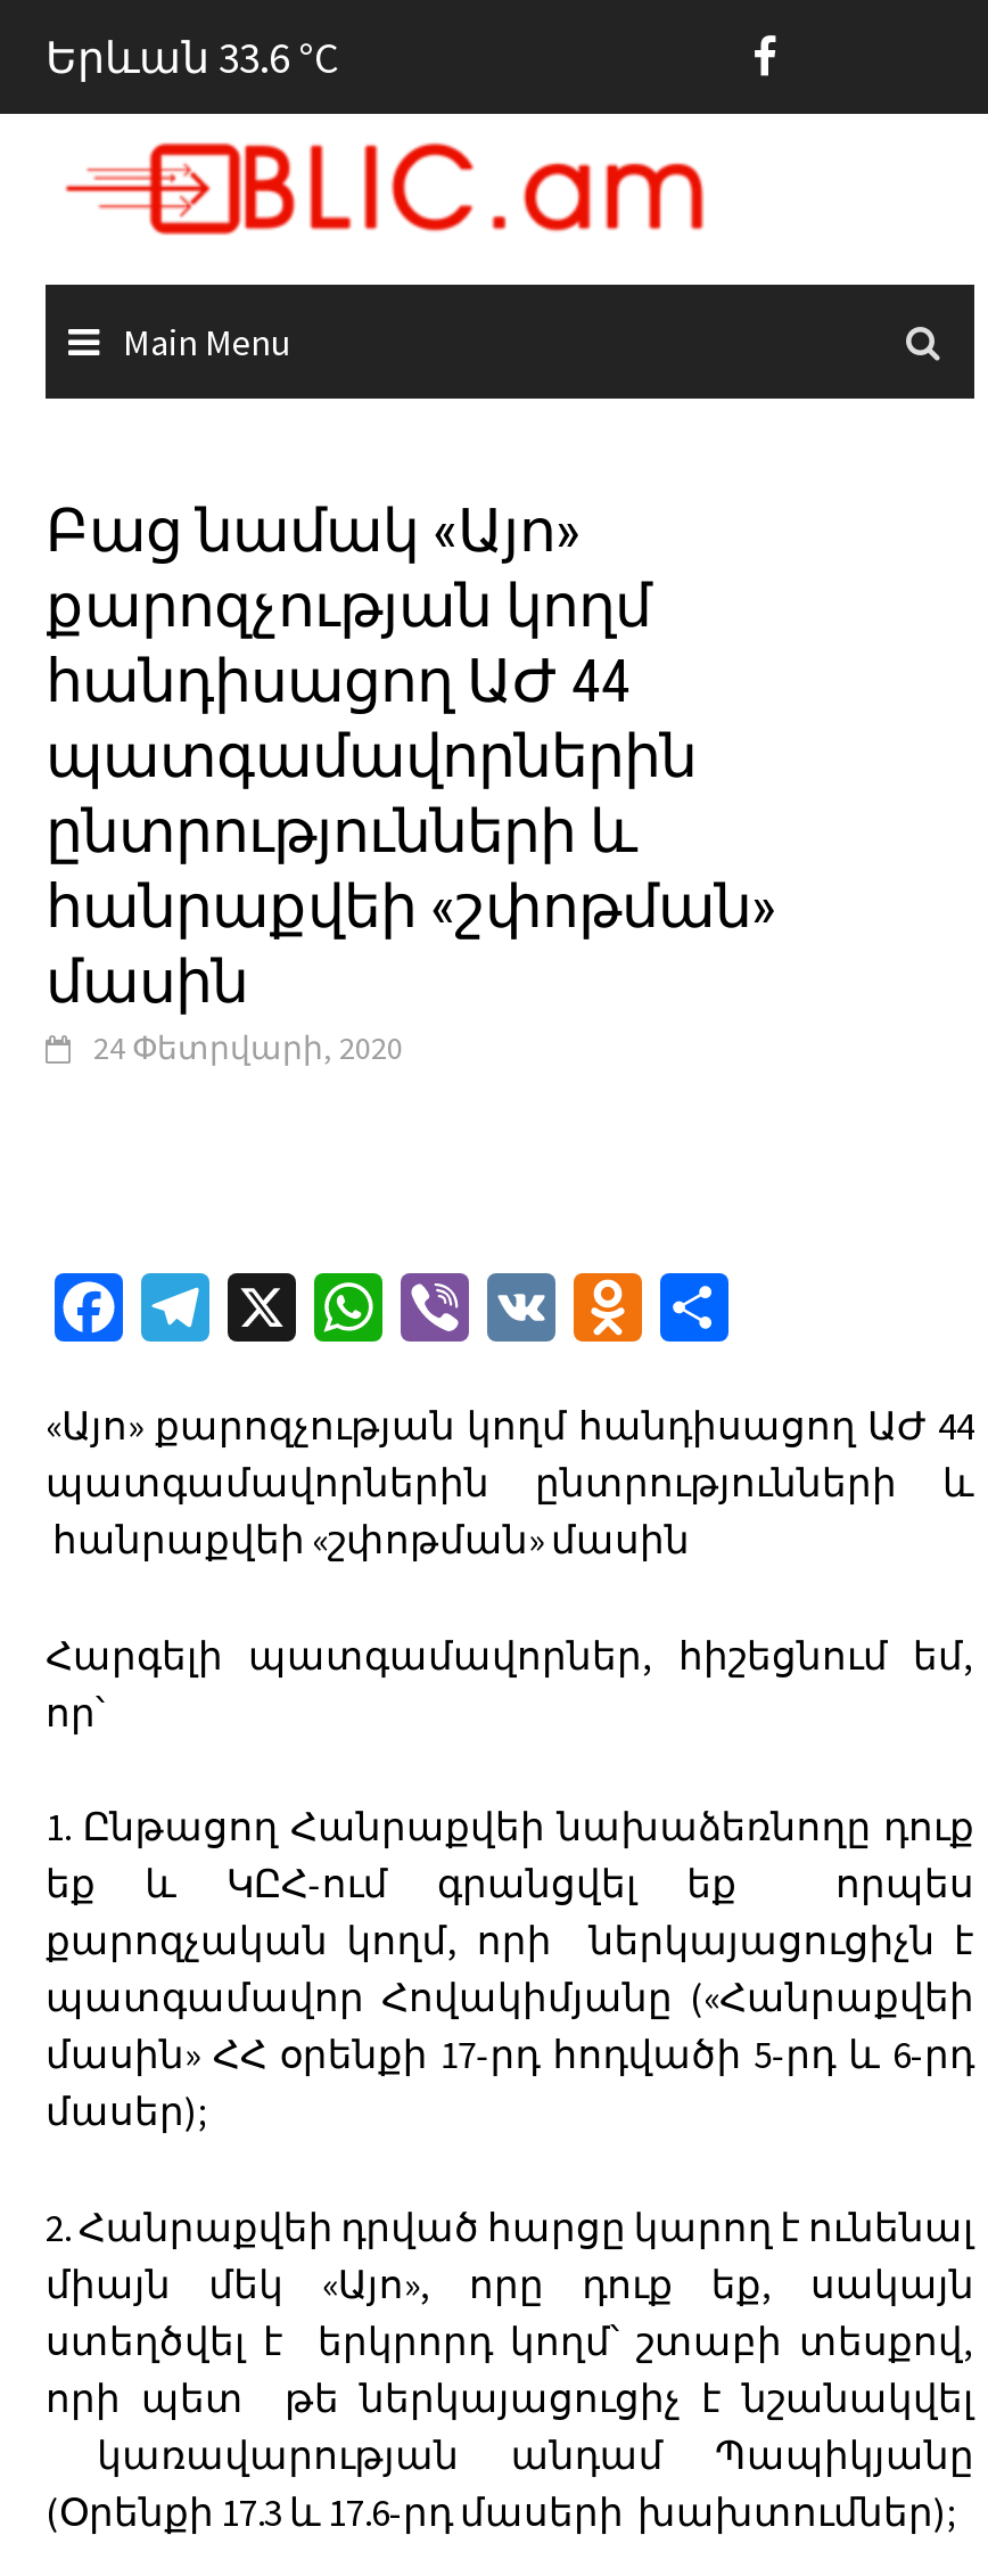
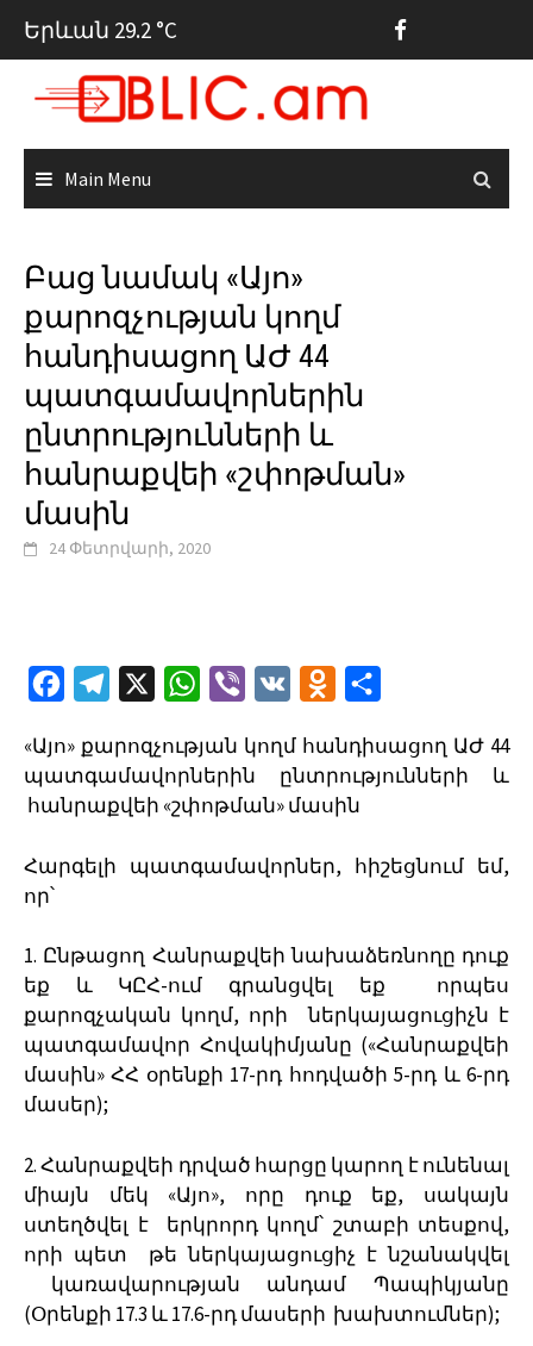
[46,30,339,84] Երևան 33.6 °C -> [24,15,177,44] Երևան 29.2 °C

